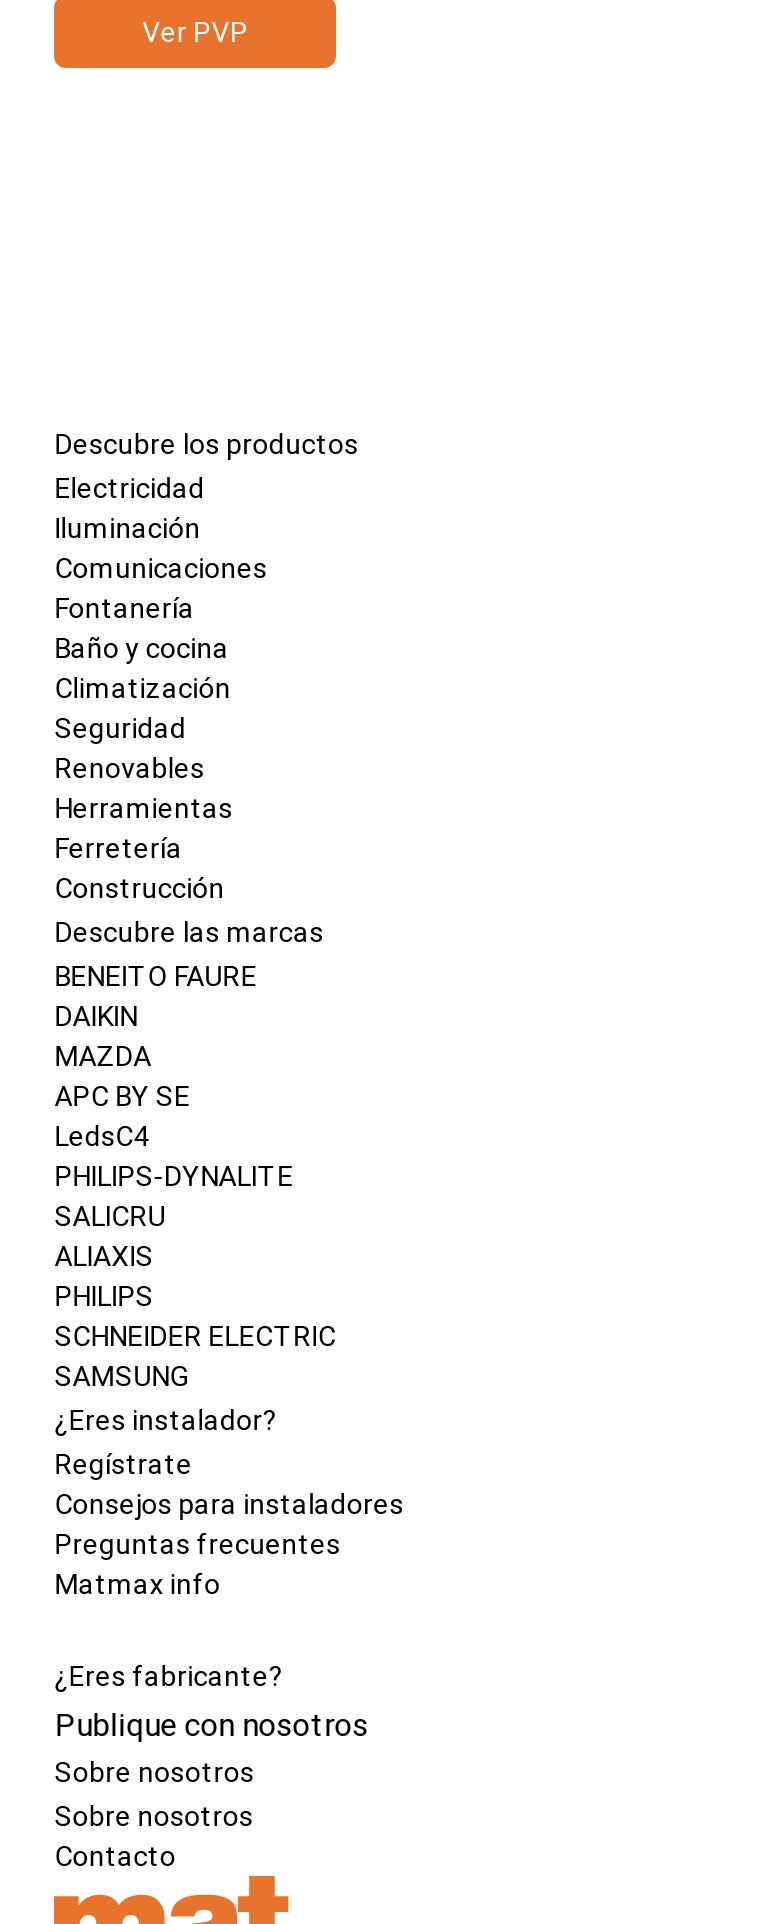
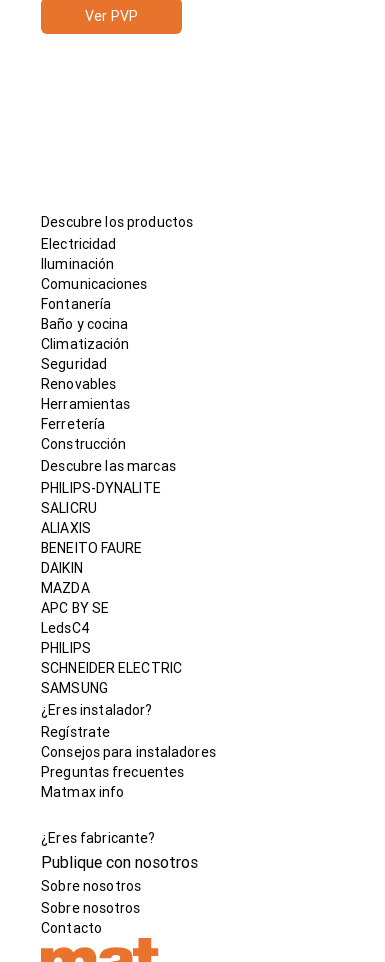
moved [54,959,257,1155] -> [41,539,142,637]: BENEITO FAURE | DAIKIN | MAZDA | APC BY SE | LedsC4
moved [54,1159,294,1275] -> [41,479,161,537]: PHILIPS-DYNALITE | SALICRU | ALIAXIS

